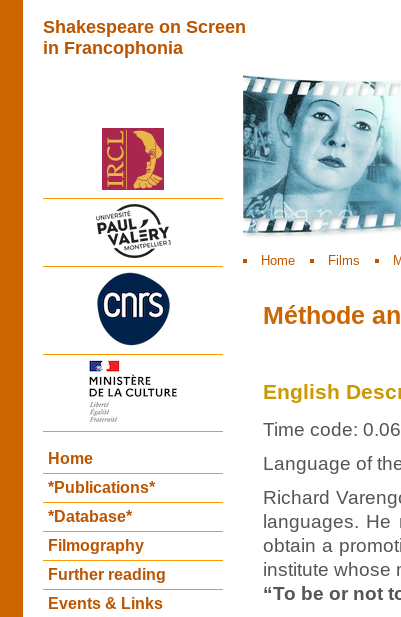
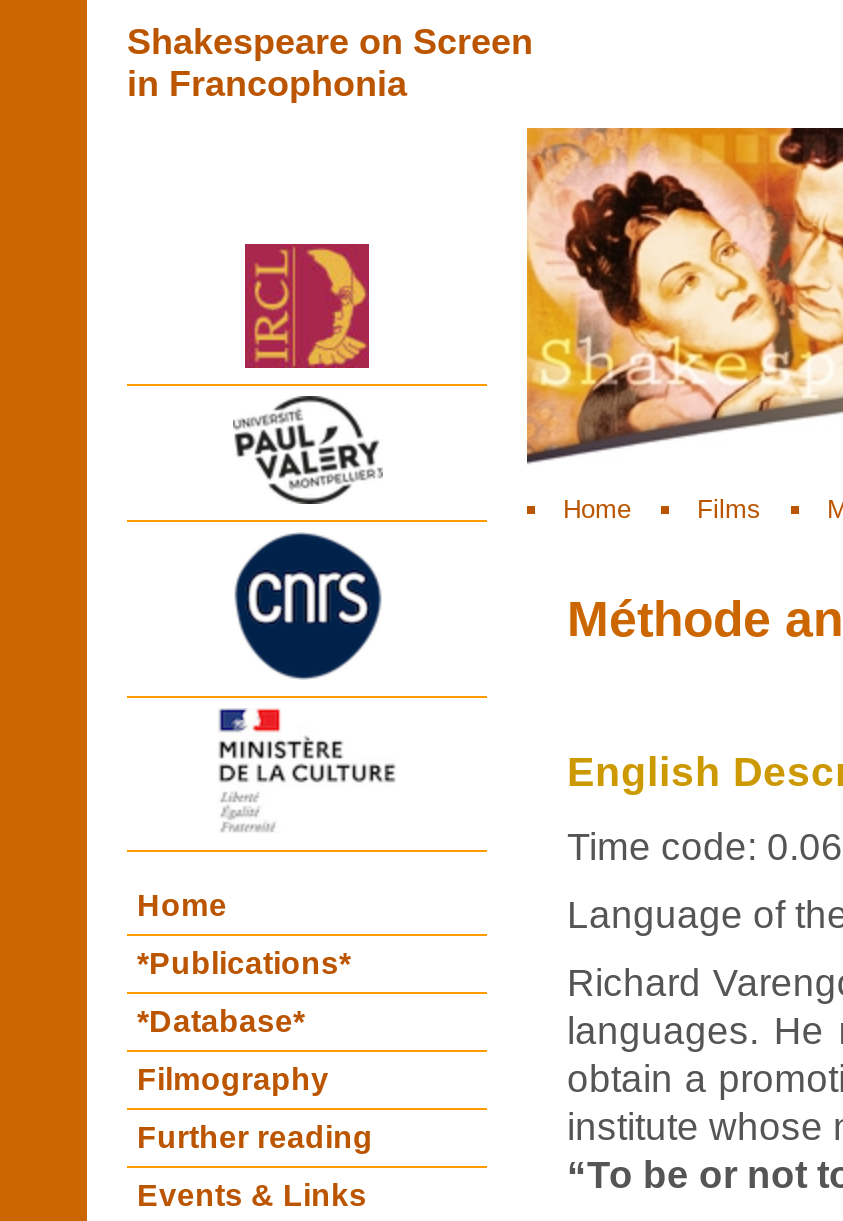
[242,70,398,237] [image] -> [525,126,837,464] [image]

